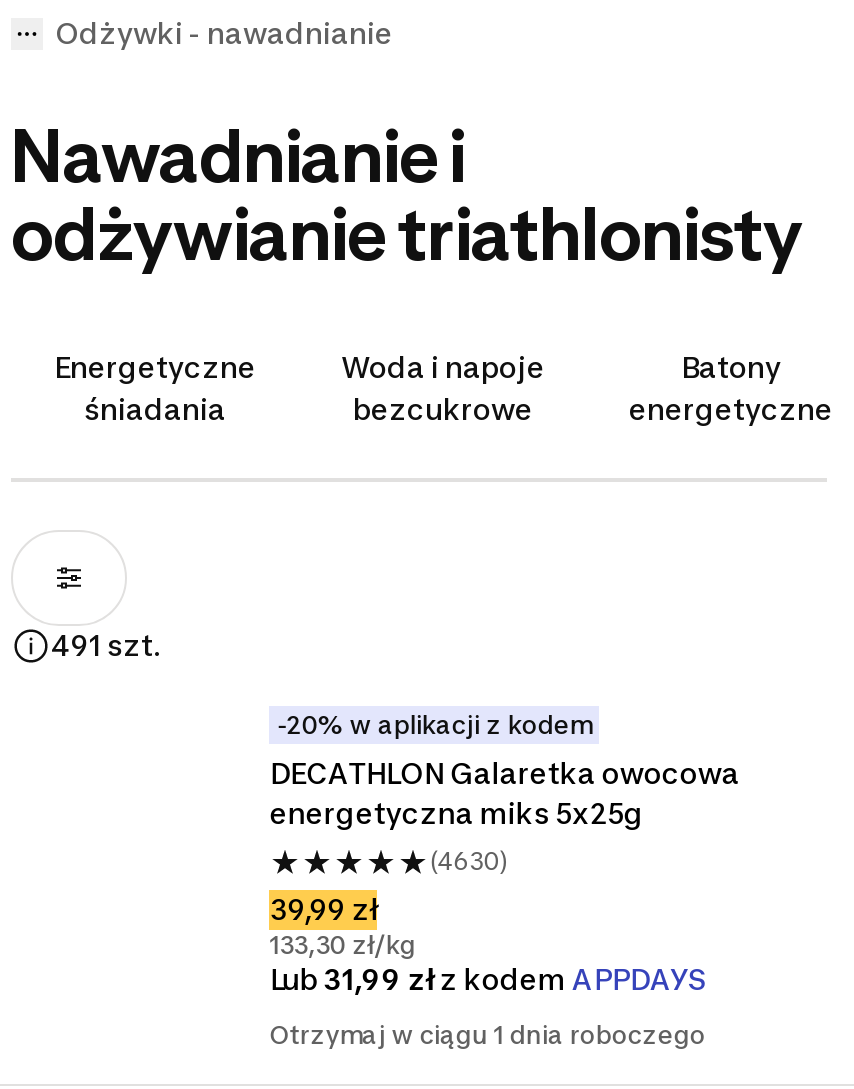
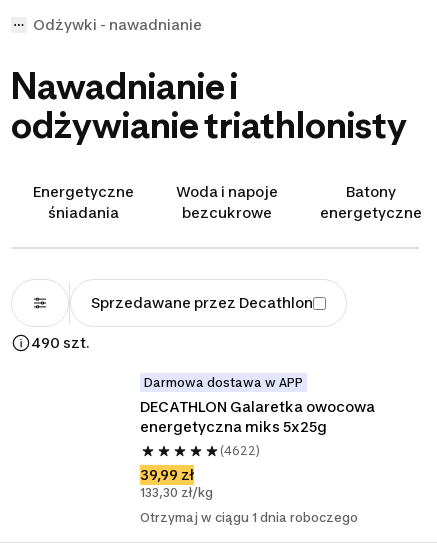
[51,628,592,740] 491 szt. | -20% w aplikacji z kodem -> [31,294,313,390] Sprzedawane przez Decathlon | 490 szt. | Darmowa dostawa w APP
[430,846,508,876] (4630) -> [220,443,260,458] (4622)
[270,962,706,996] Lub 31,99 zł z kodem APPDAYS -> none

